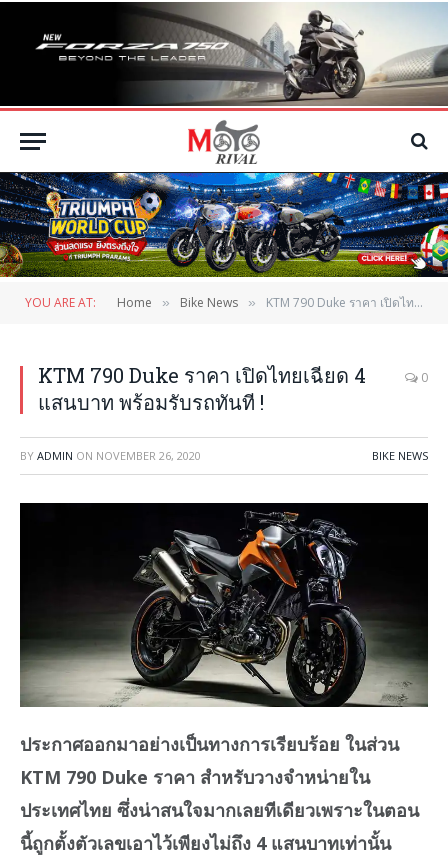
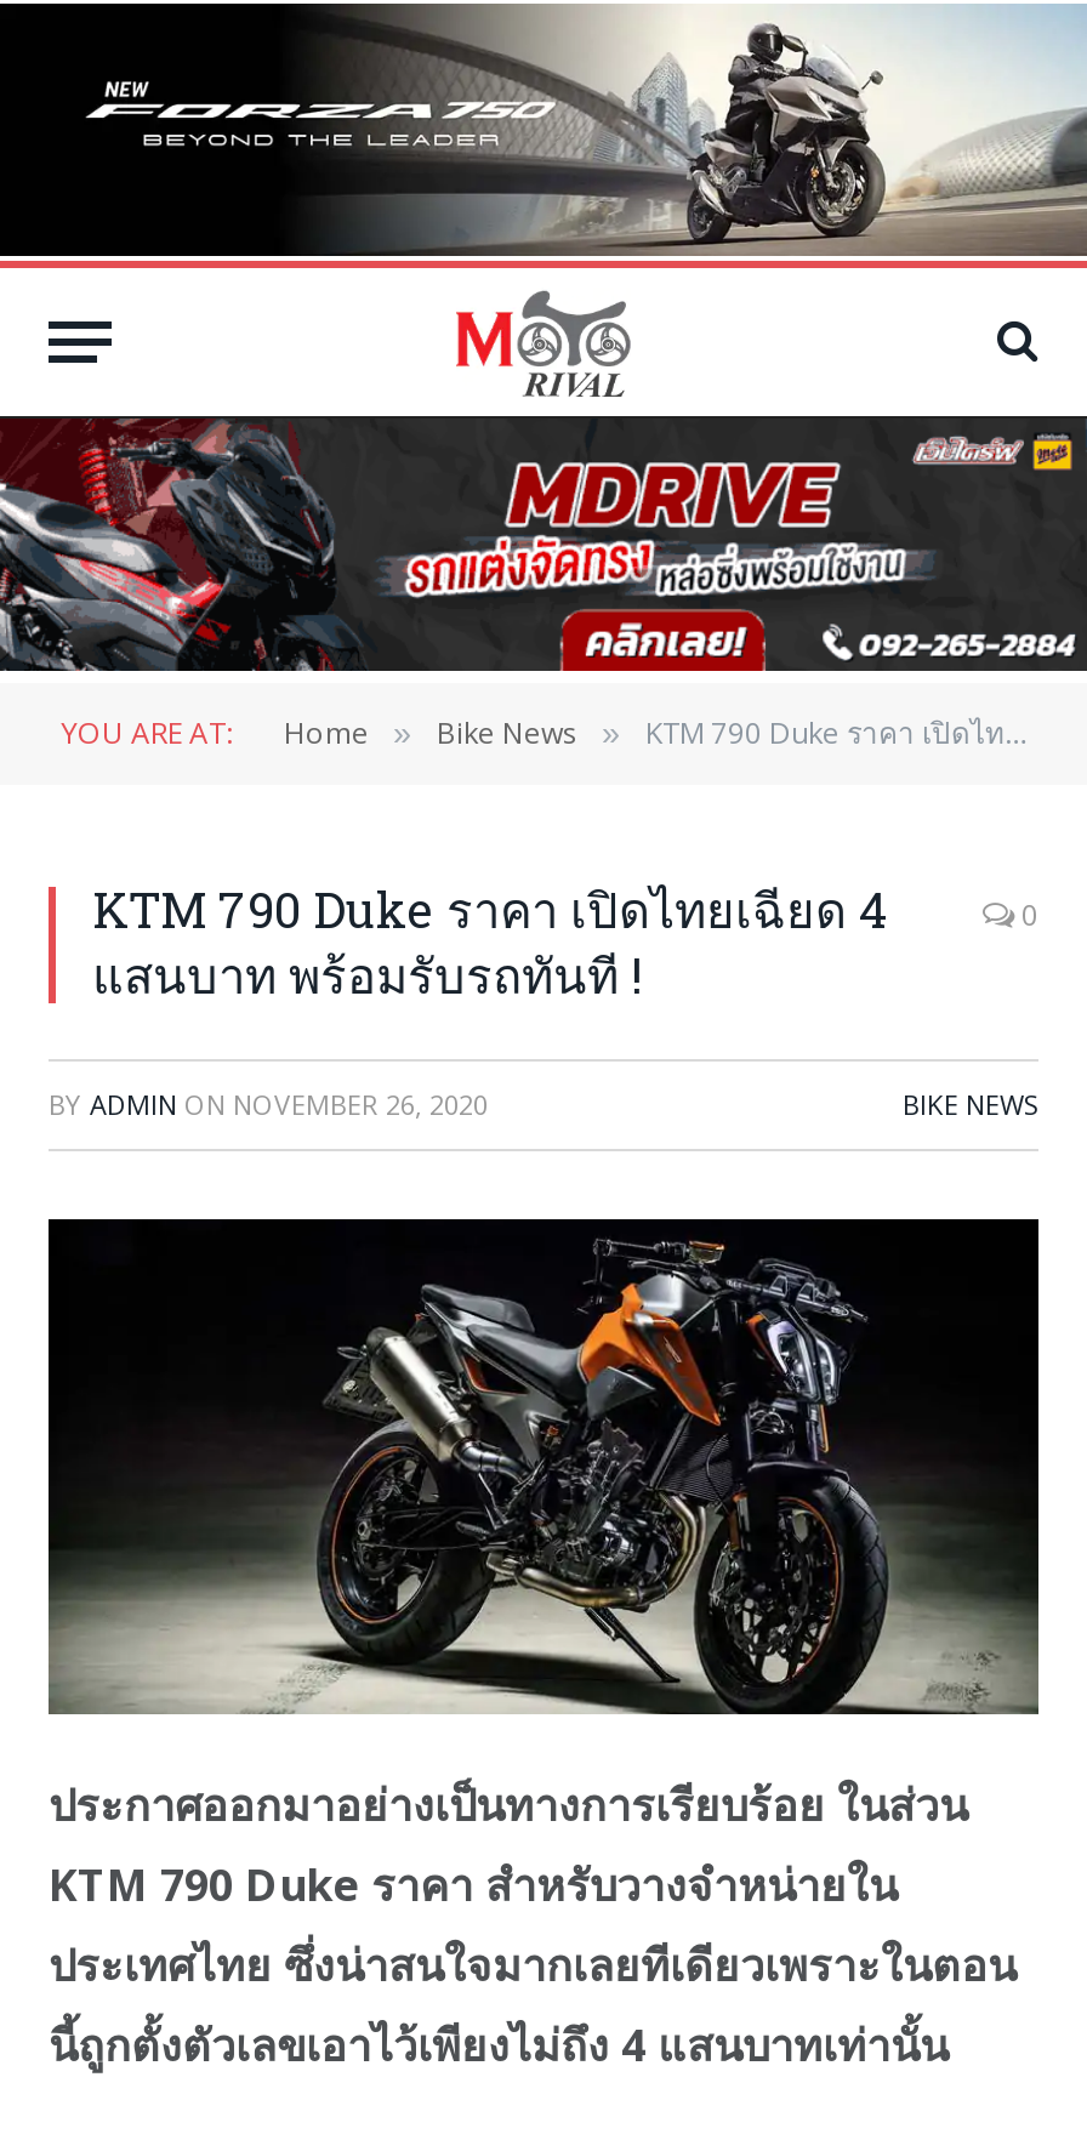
[3,172,445,278] [image] -> [7,416,1080,673] [image]

